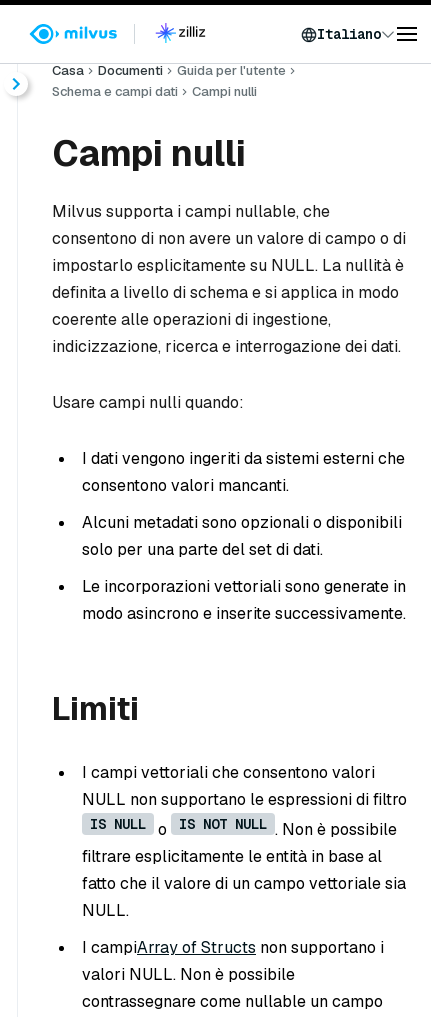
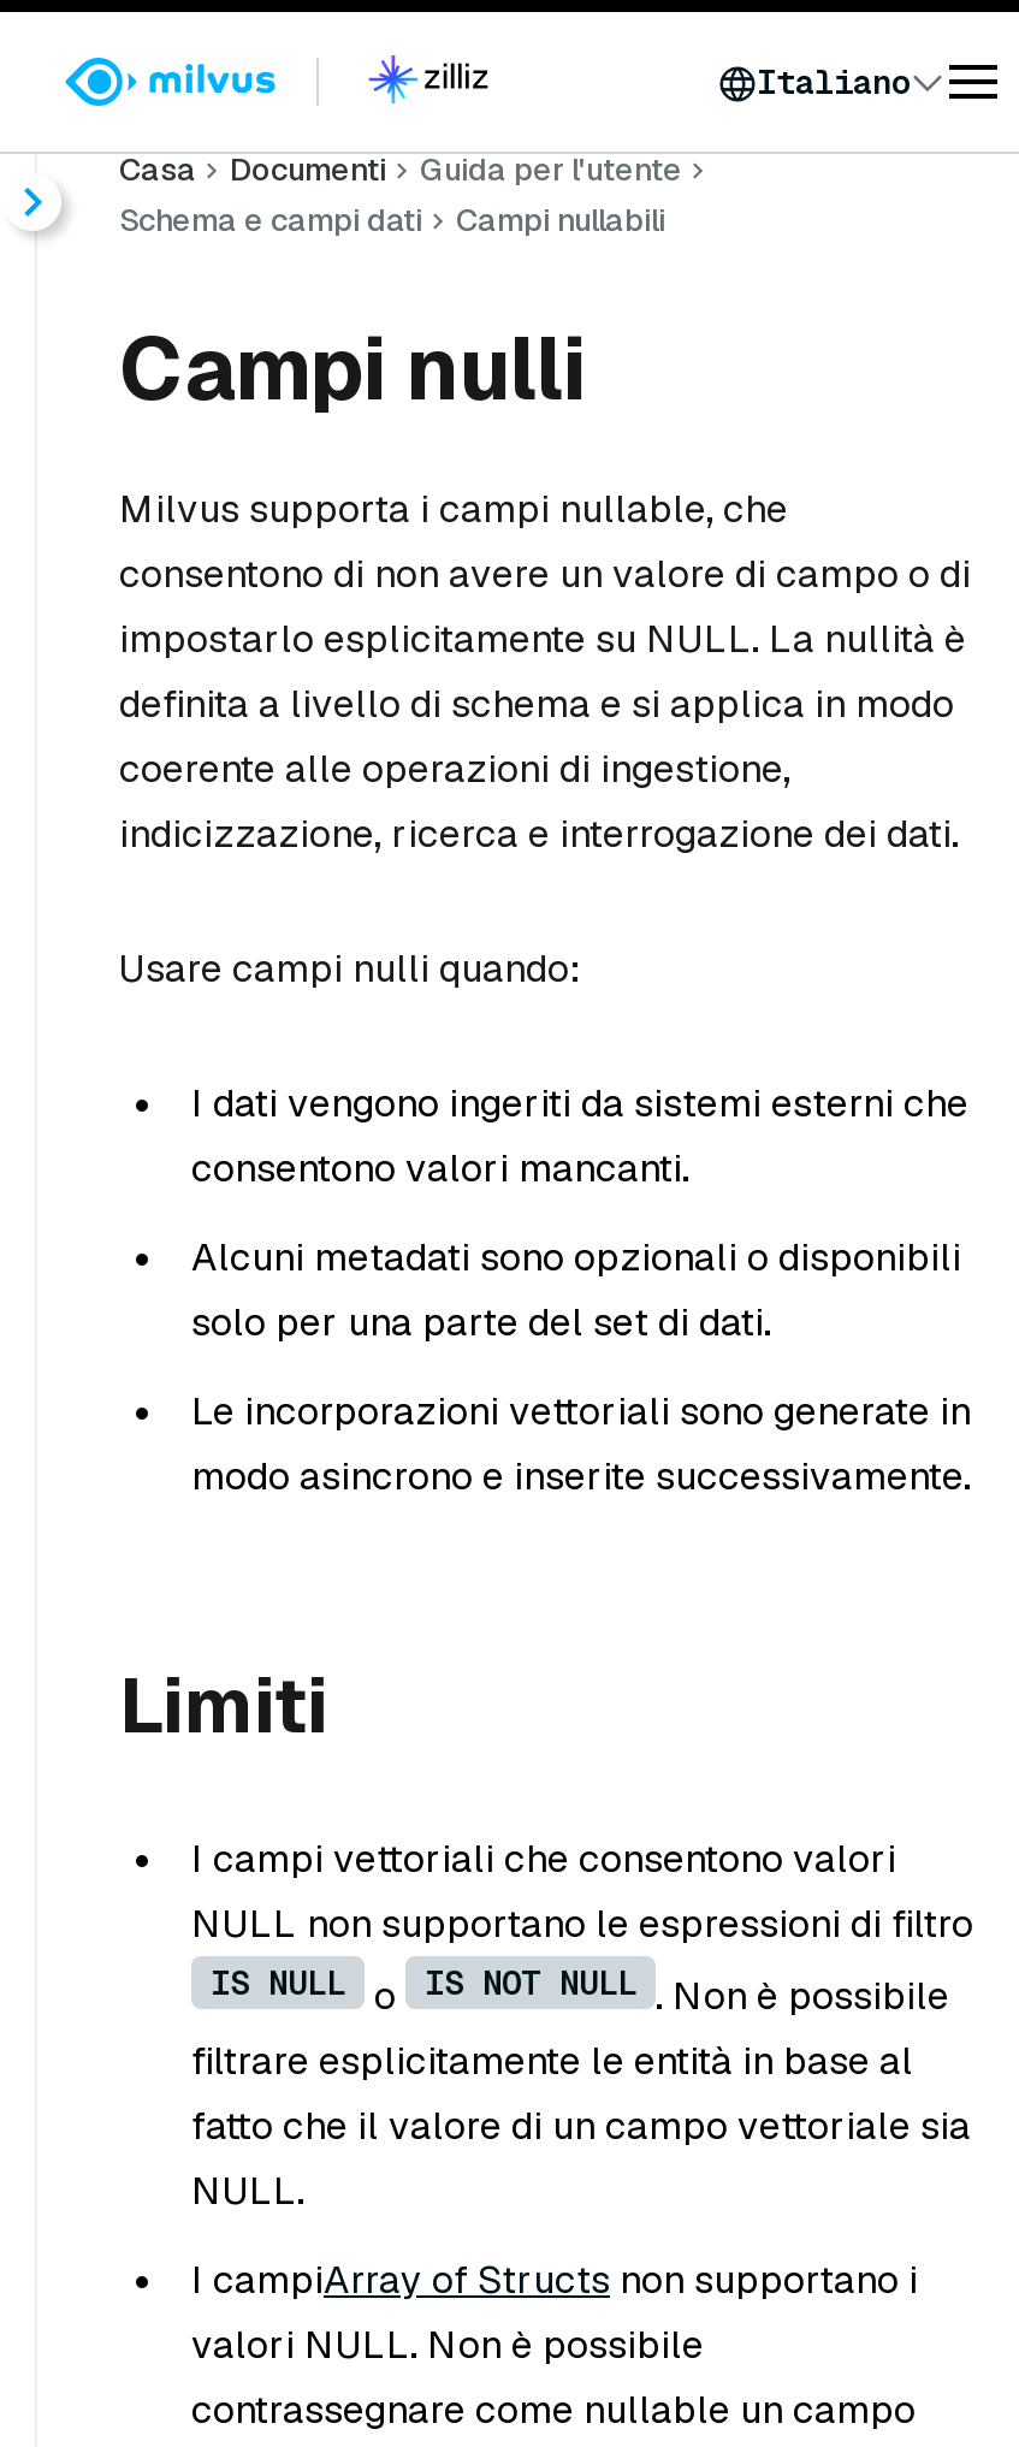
[192,83,257,100] Campi nulli -> [456,200,665,241] Campi nullabili

